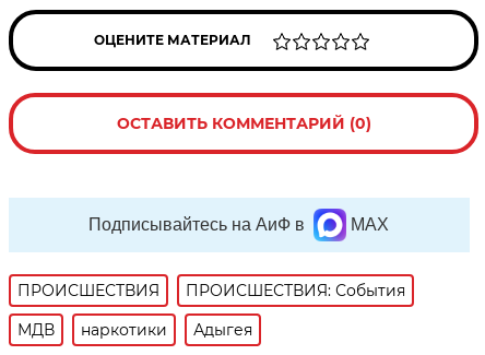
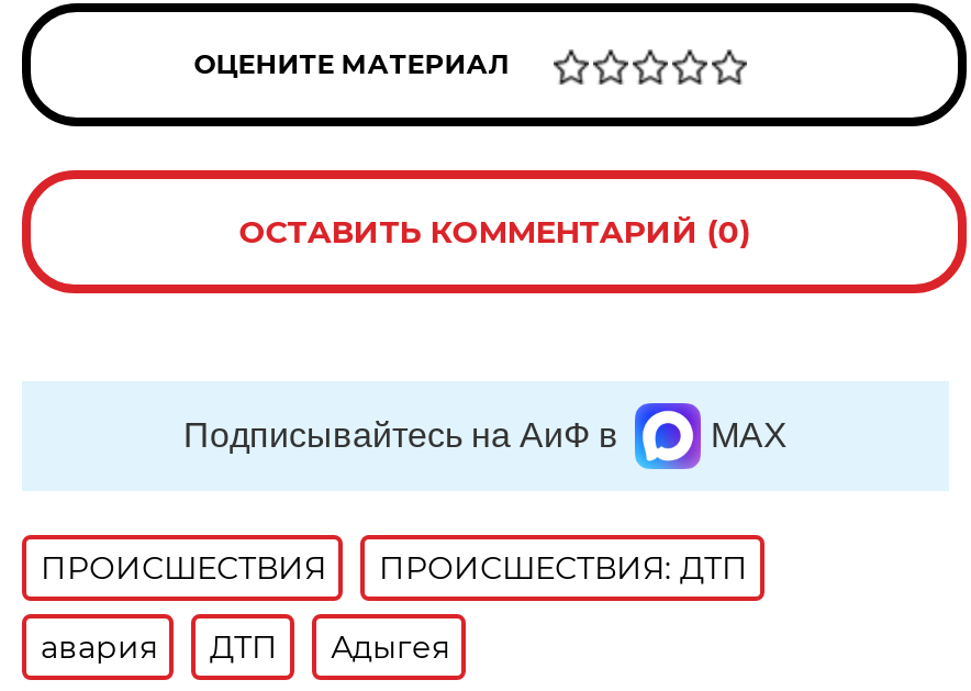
[186,281,406,300] ПРОИСШЕСТВИЯ: События -> [379,548,748,587] ПРОИСШЕСТВИЯ: ДТП
[18,320,168,339] МДВ | наркотики -> [40,627,278,666] авария | ДТП

